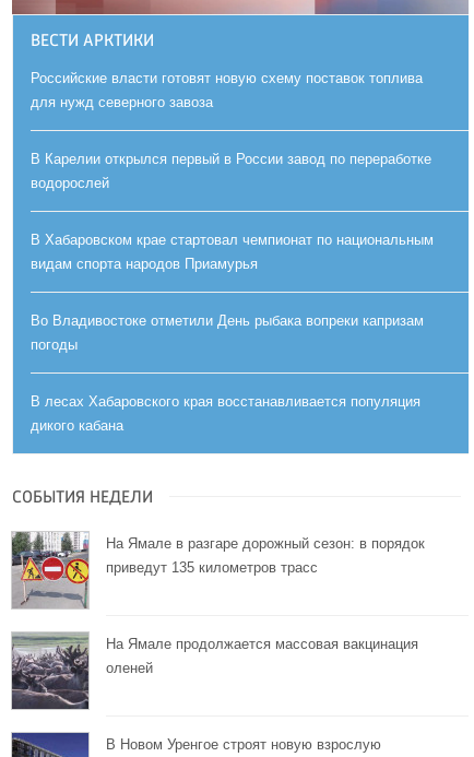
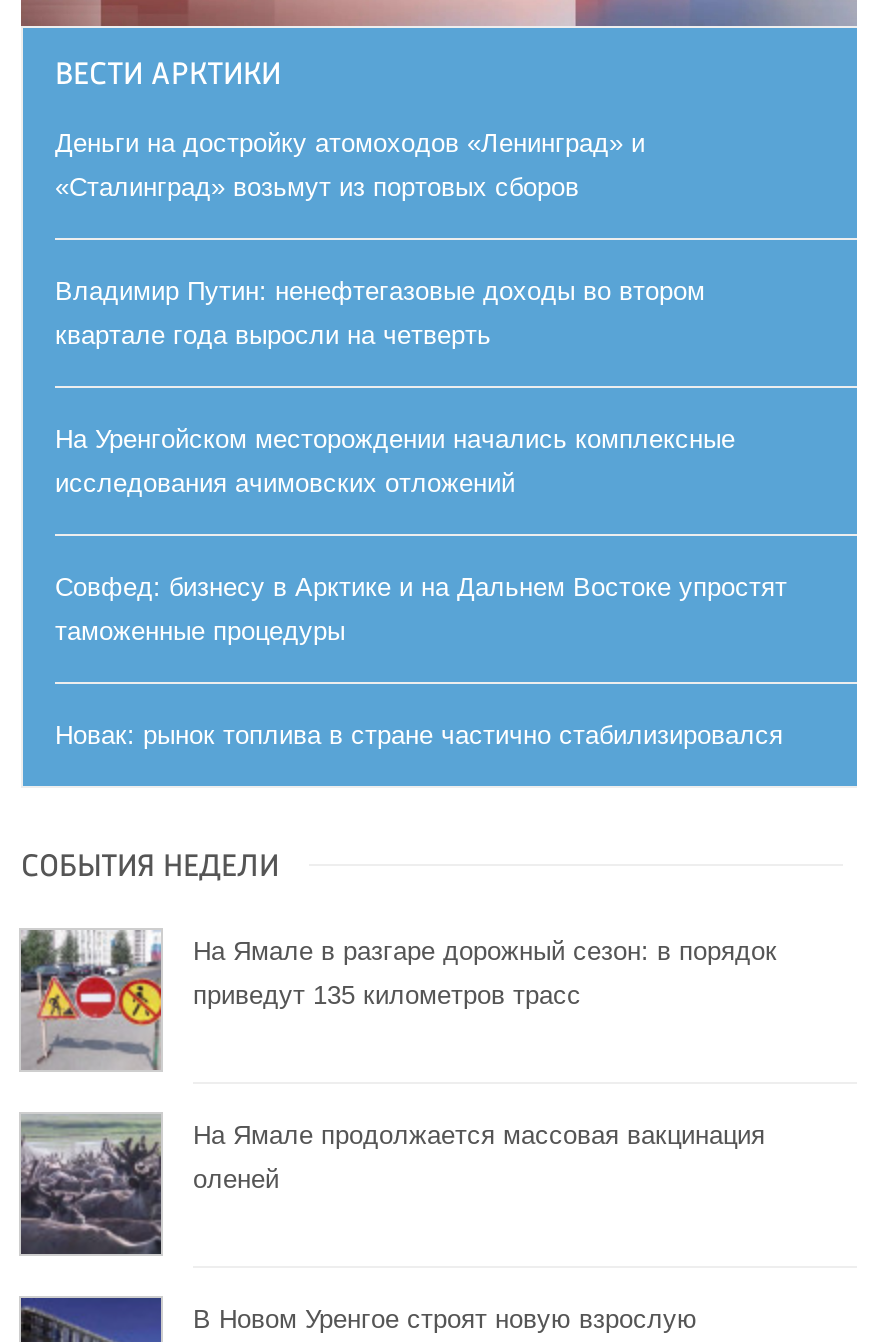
[31,70,434,434] Российские власти готовят новую схему поставок топлива | для нужд северного завоза | В Карелии открылся первый в России завод по переработке | водорослей | В Хабаровском крае стартовал чемпионат по национальным | видам спорта народов Приамурья | Во Владивостоке отметили День рыбака вопреки капризам | погоды | В лесах Хабаровского края восстанавливается популяция | дикого кабана -> [55,128,787,750] Деньги на достройку атомоходов «Ленинград» и | «Сталинград» возьмут из портовых сборов | Владимир Путин: ненефтегазовые доходы во втором | квартале года выросли на четверть | На Уренгойском месторождении начались комплексные | исследования ачимовских отложений | Совфед: бизнесу в Арктике и на Дальнем Востоке упростят | таможенные процедуры | Новак: рынок топлива в стране частично стабилизировался

